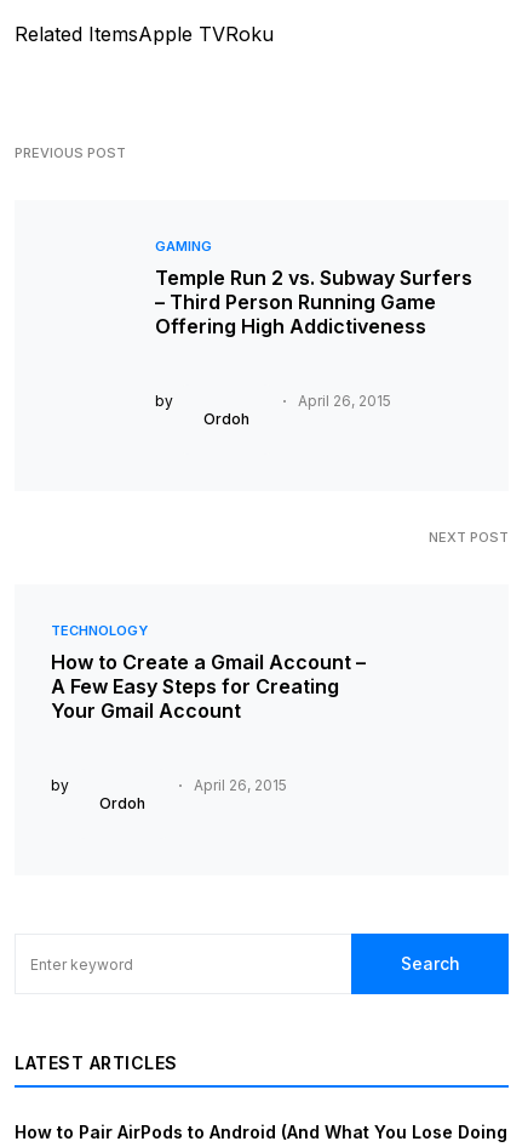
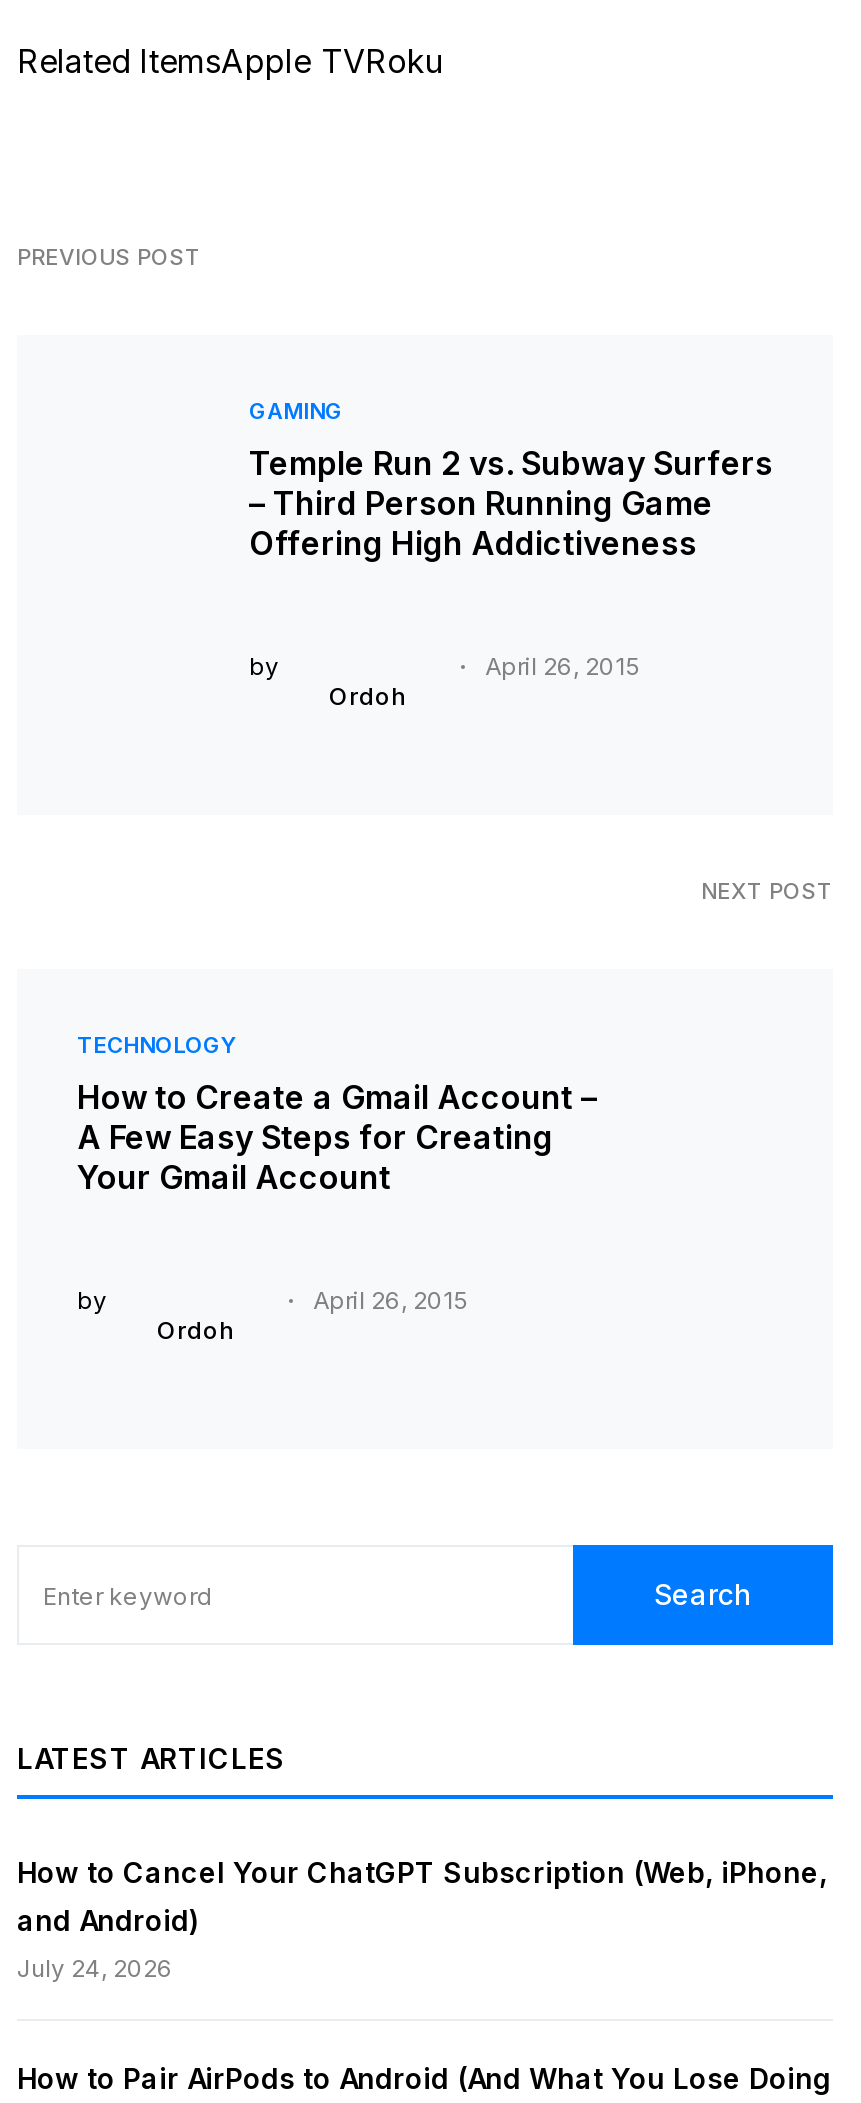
none -> [17,1855,827,1983] How to Cancel Your ChatGPT Subscription (Web, iPhone, | and Android) | July 24, 2026

